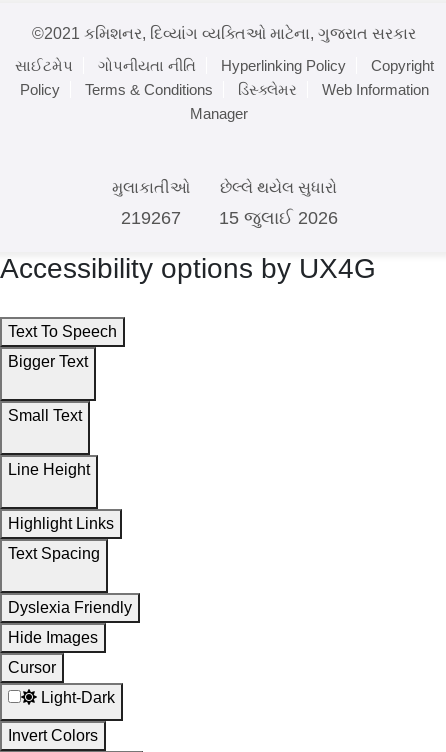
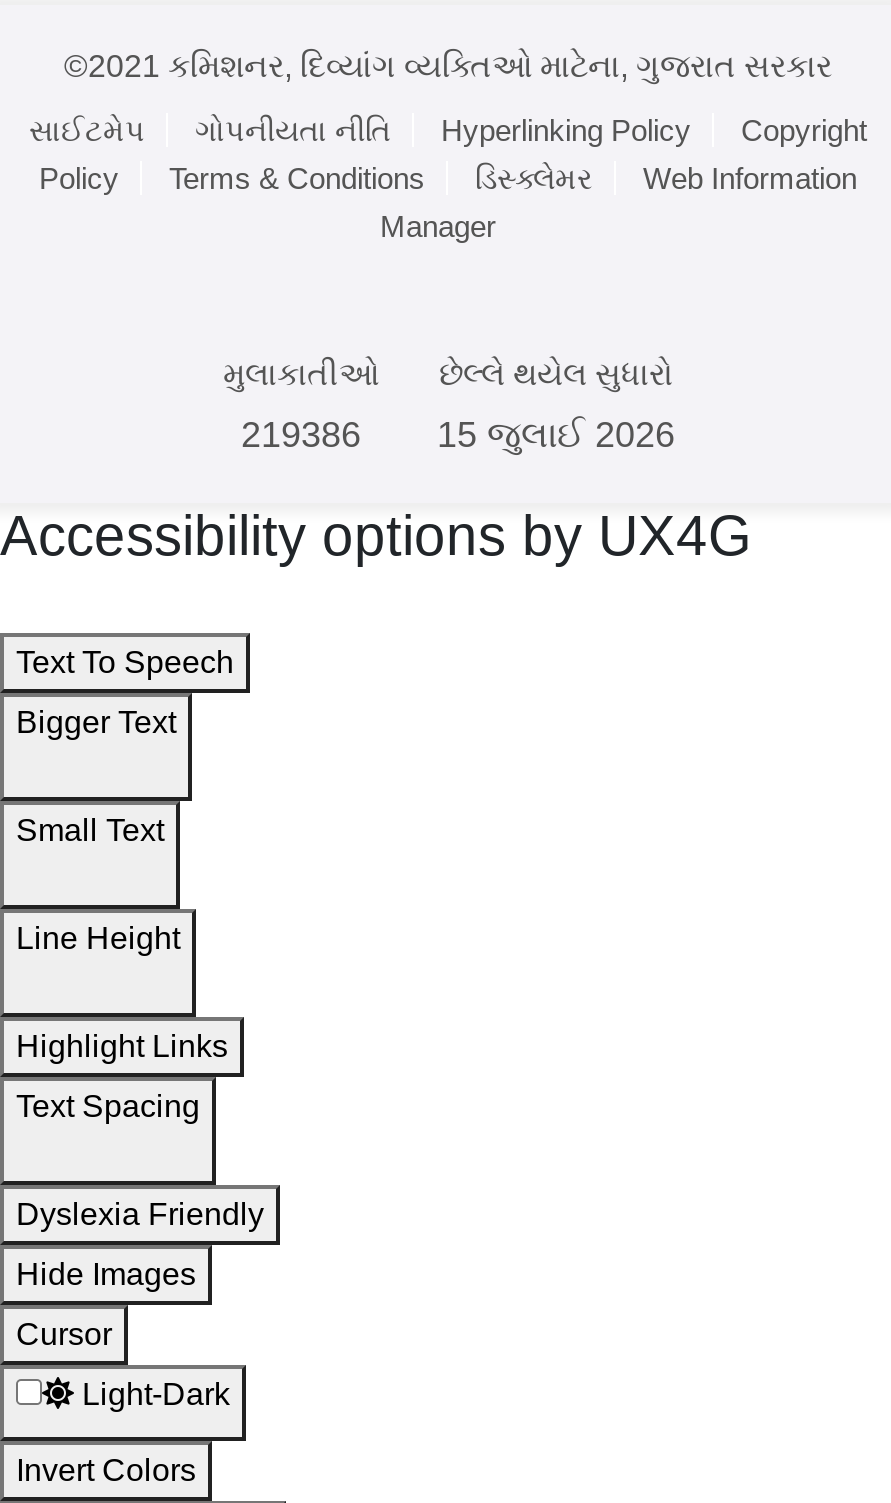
[120,208,180,228] 219267 -> [241,415,361,455] 219386

